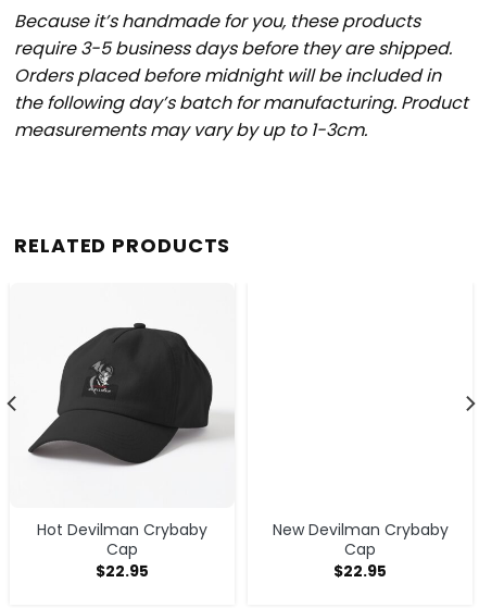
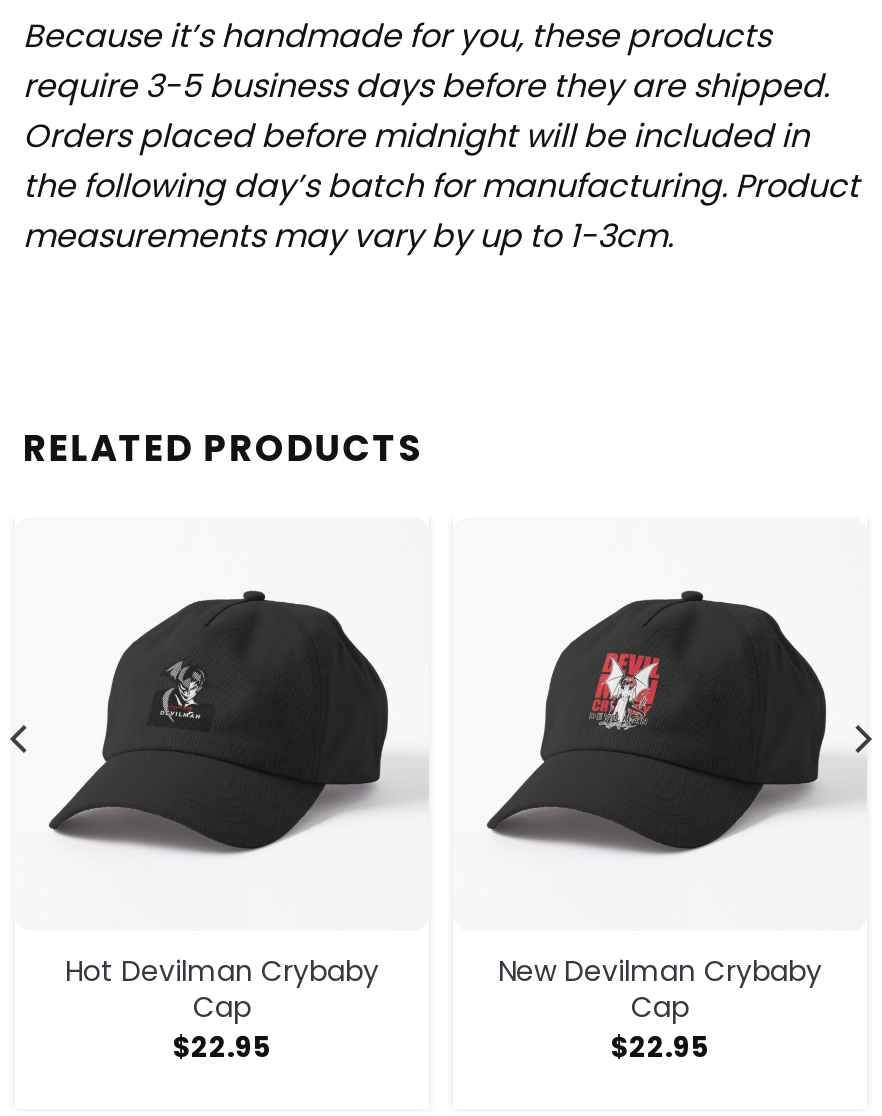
none -> [485,588,867,858] [image]

